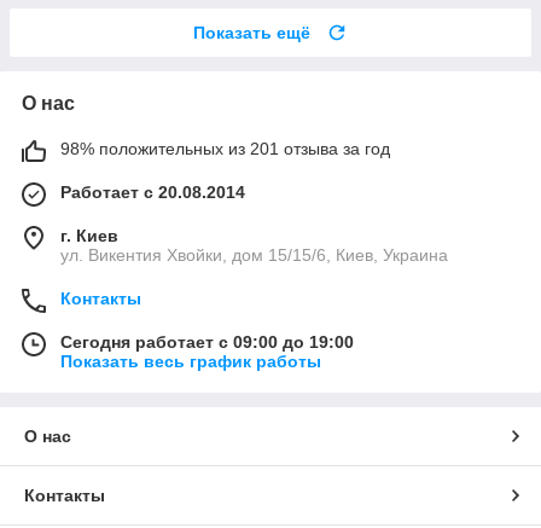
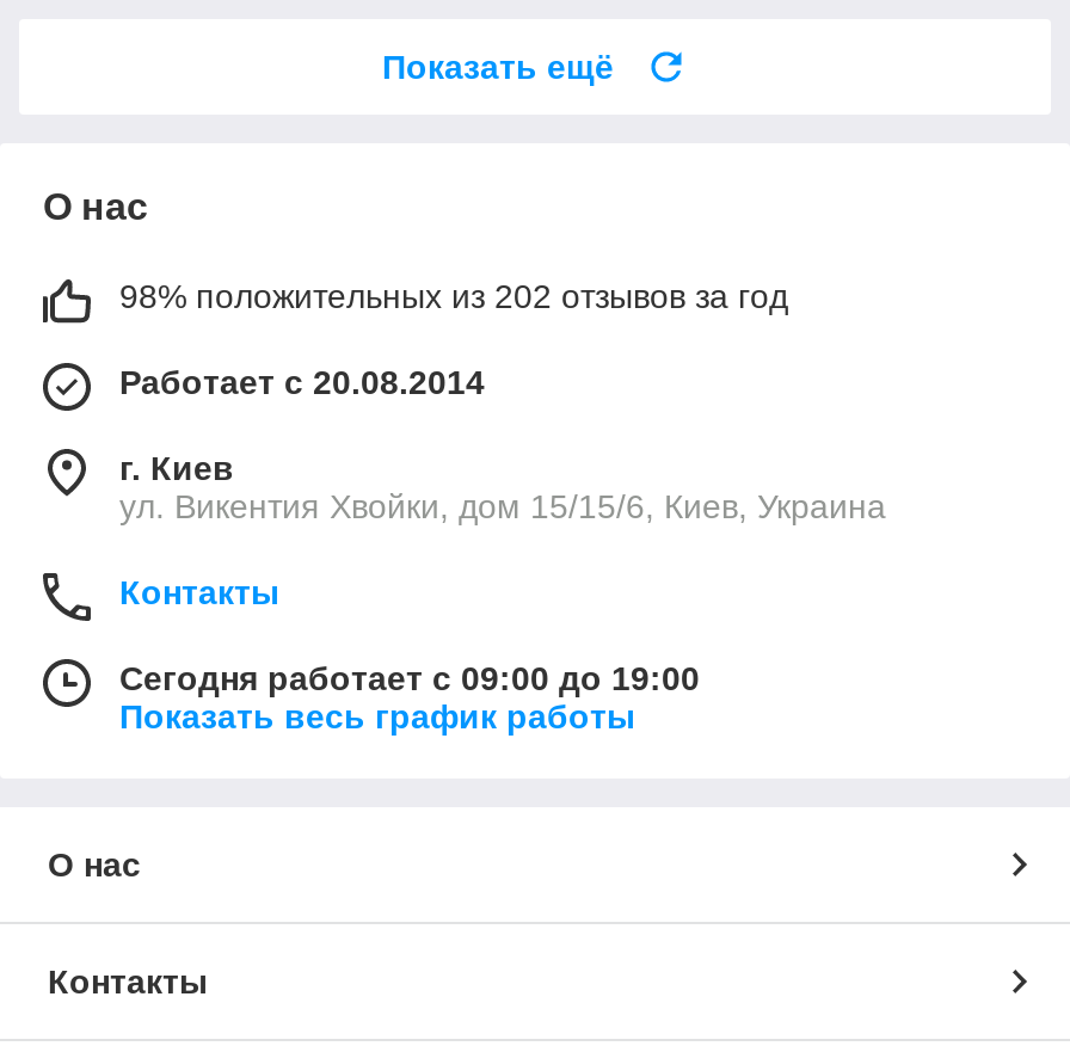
[60,139,390,158] 98% положительных из 201 отзыва за год -> [119,277,788,315] 98% положительных из 202 отзывов за год

